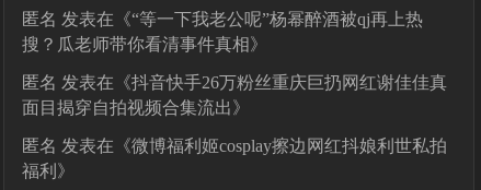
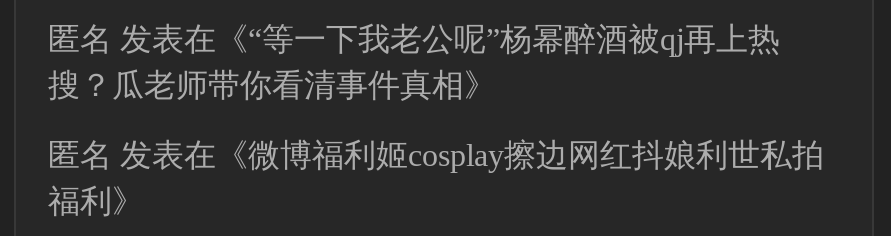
[22,74,447,117] 匿名发表在《抖音快手26万粉丝重庆巨扔网红谢佳佳真 | 面目揭穿自拍视频合集流出》 -> none

